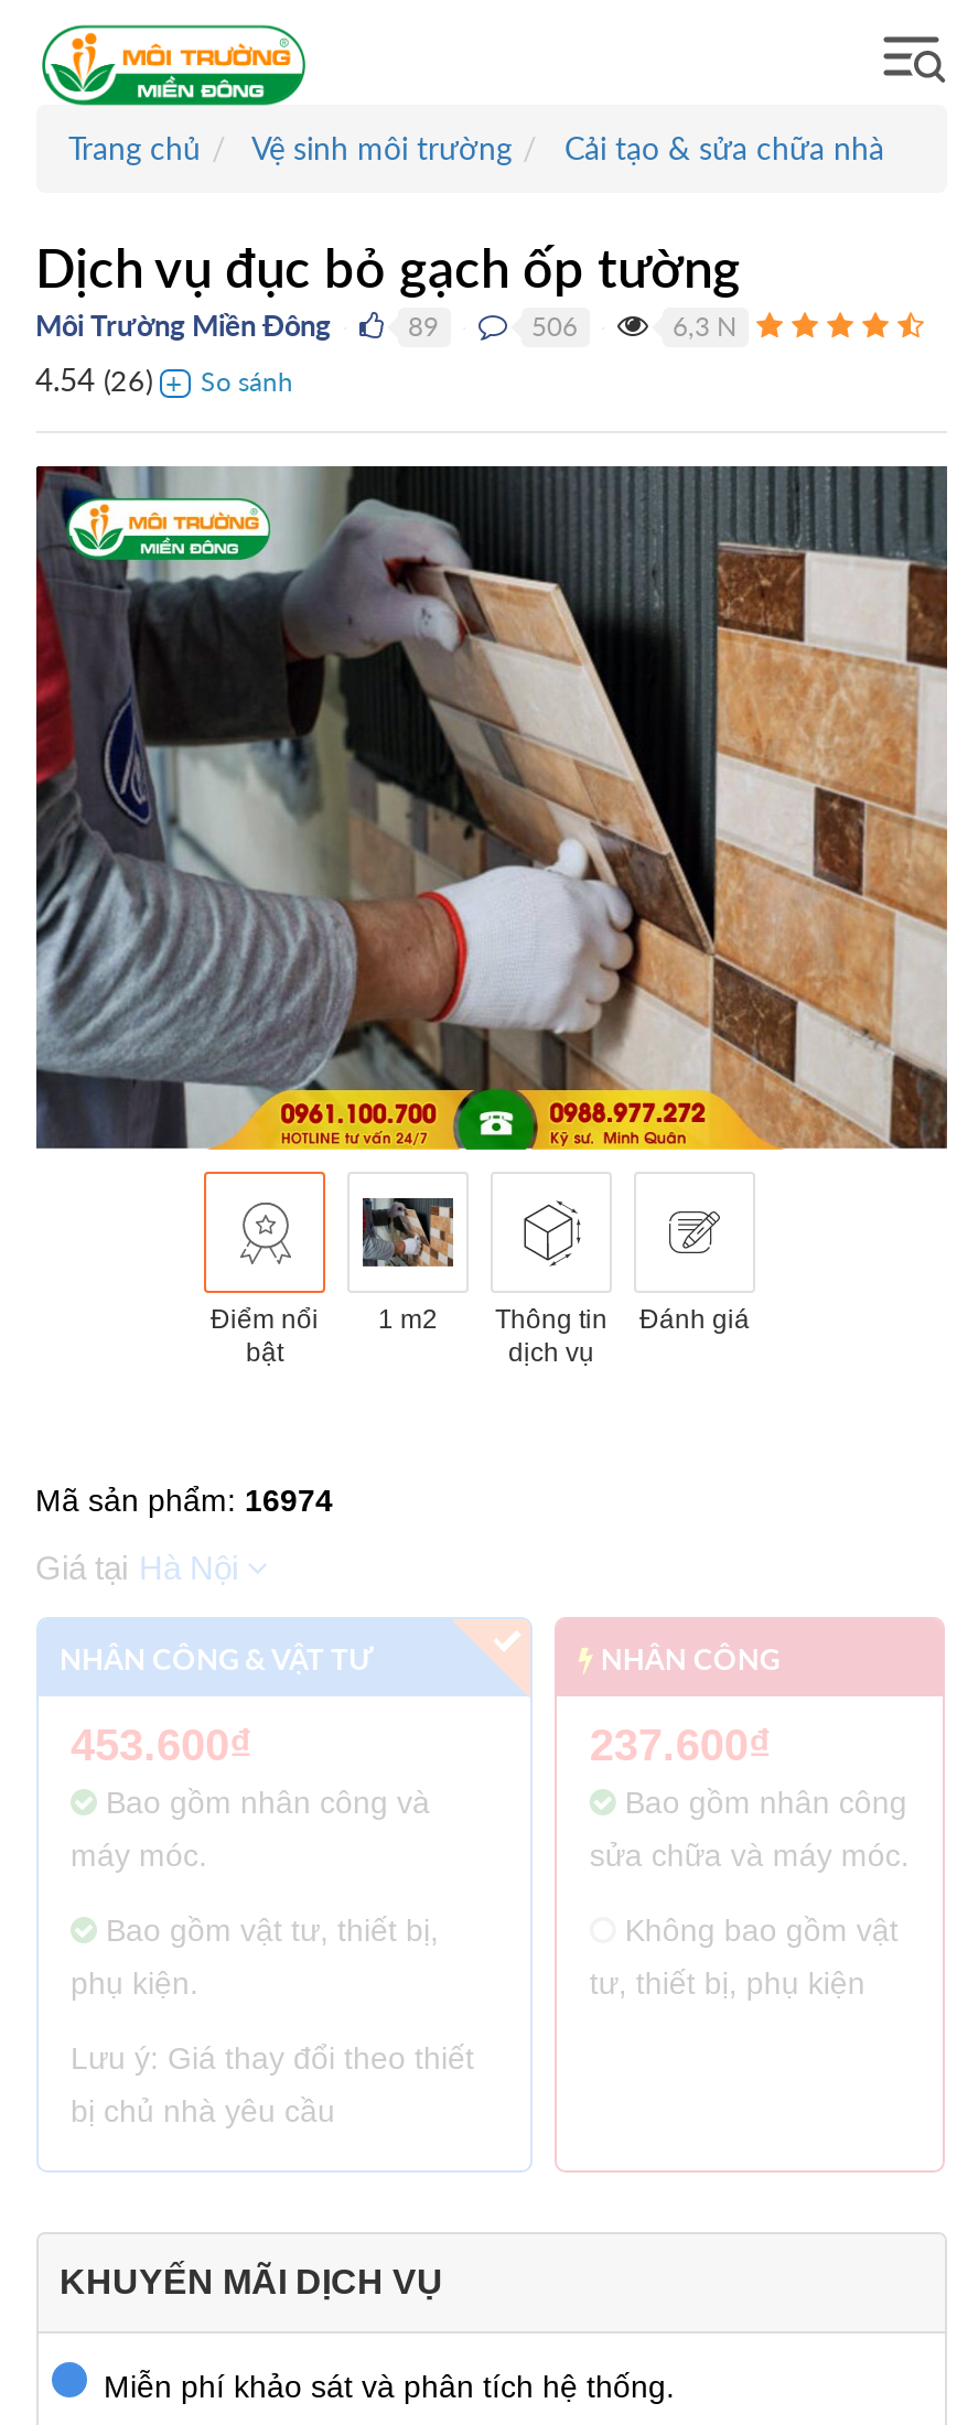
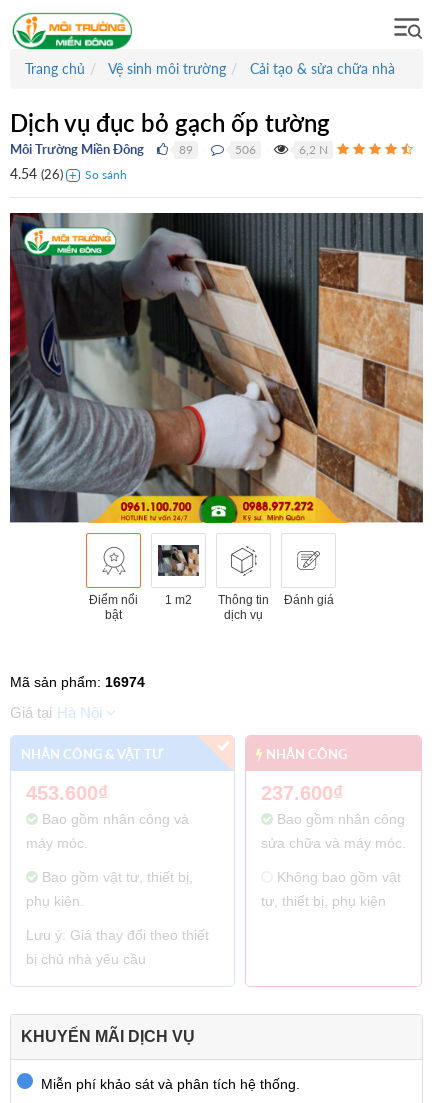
[673,310,736,343] 6,3 N -> [298,142,327,157] 6,2 N

